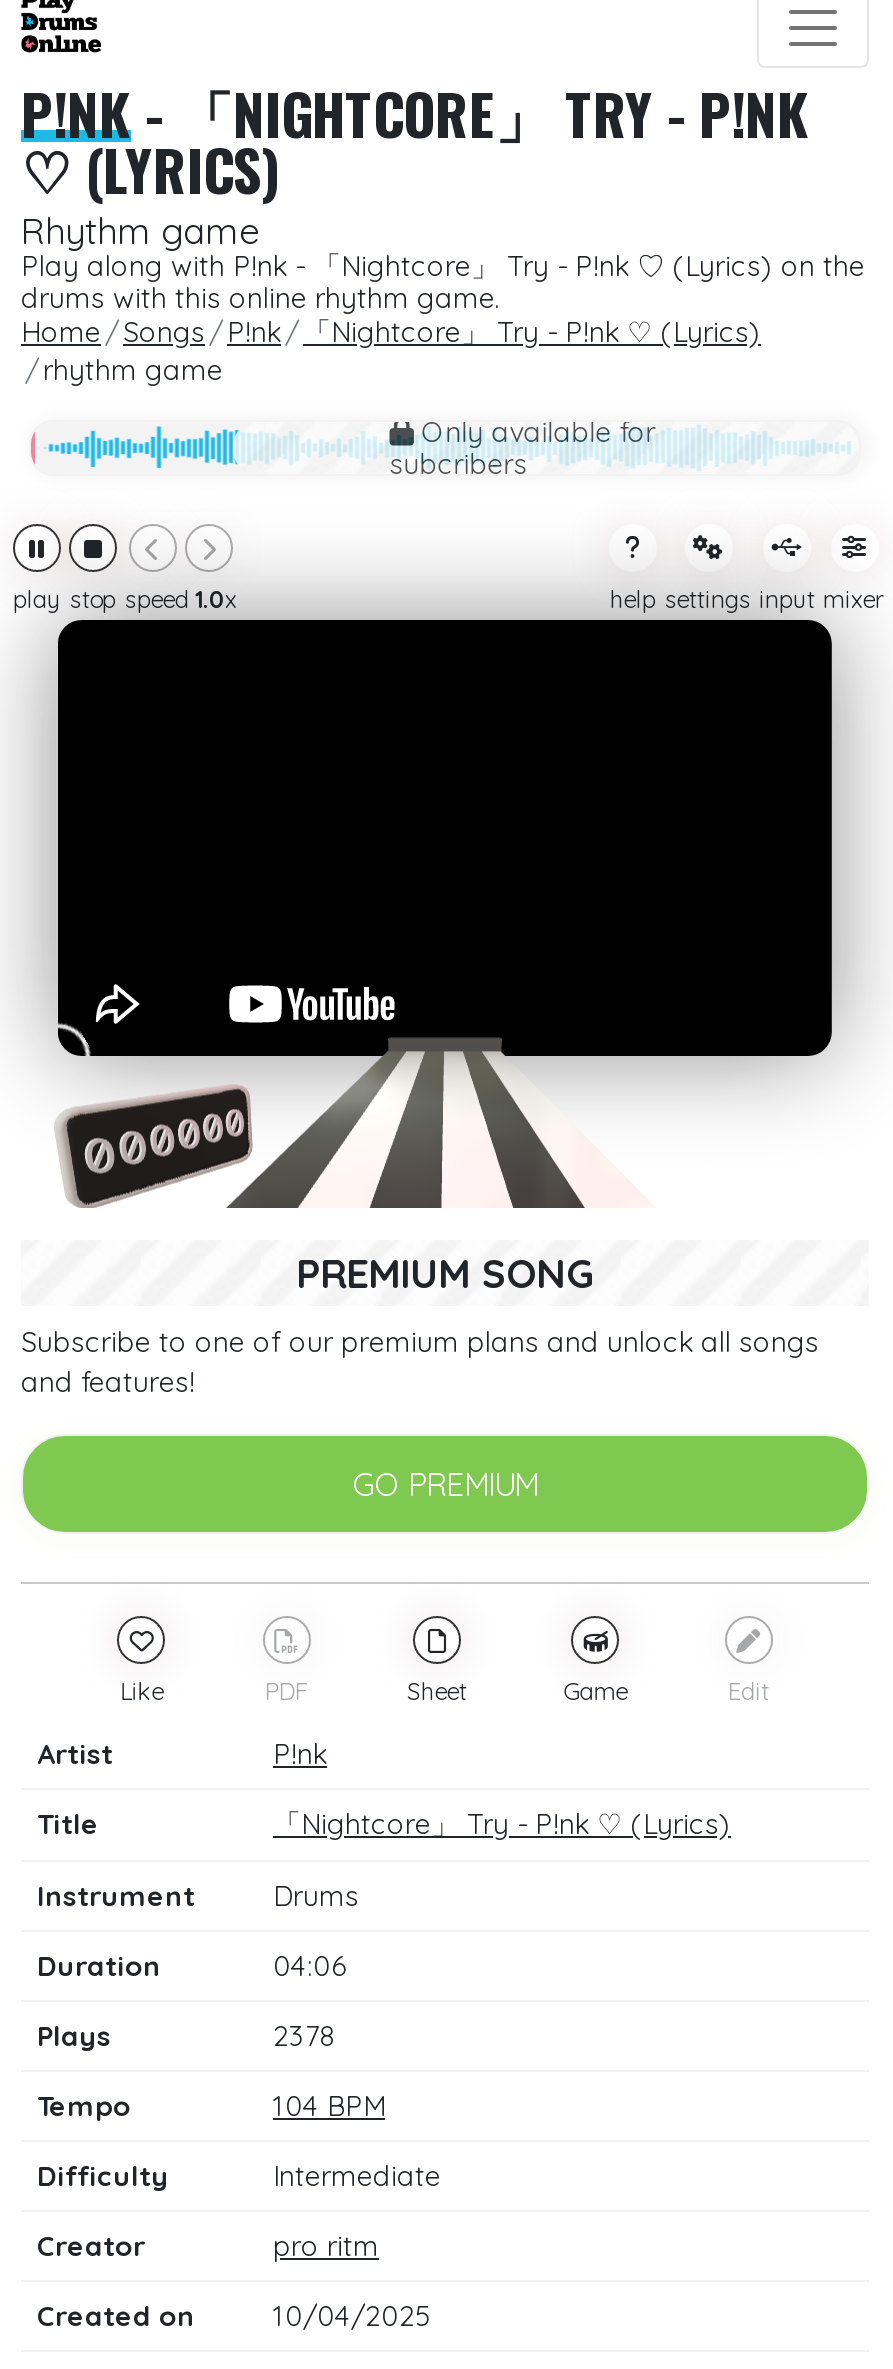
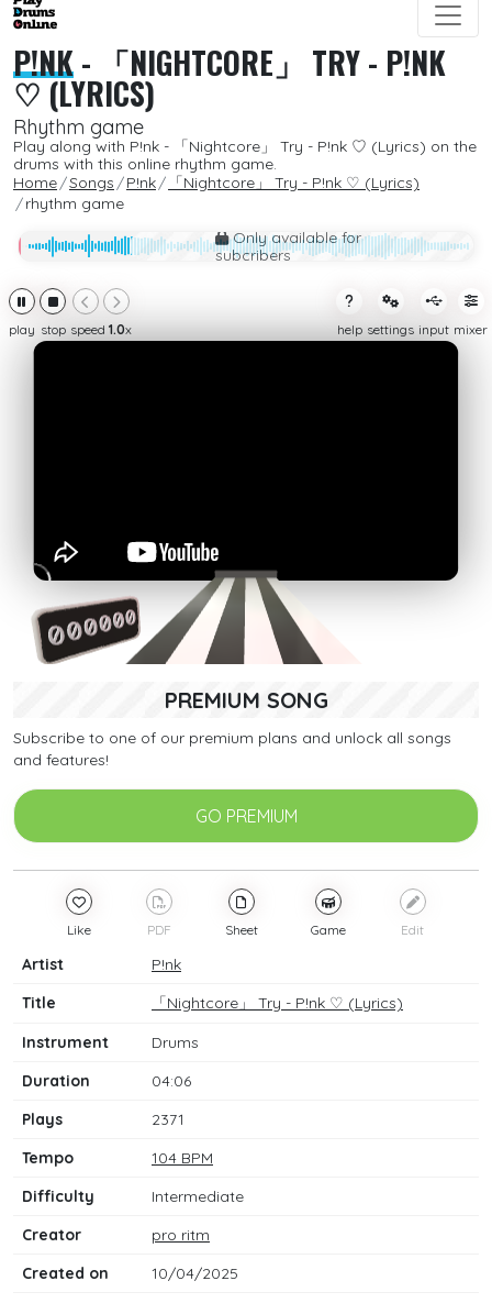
[273,2018,335,2054] 2378 -> [152,1109,185,1129] 2371

